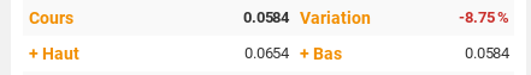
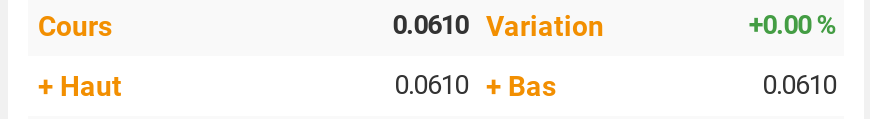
[243,9,371,28] 0.0584 Variation -> [392,10,604,42] 0.0610 Variation
[459,9,509,26] -8.75 % -> [749,10,836,40] +0.00 %
[245,44,342,63] 0.0654 + Bas -> [394,70,556,102] 0.0610 + Bas
[465,44,509,62] 0.0584 -> [762,70,836,100] 0.0610

